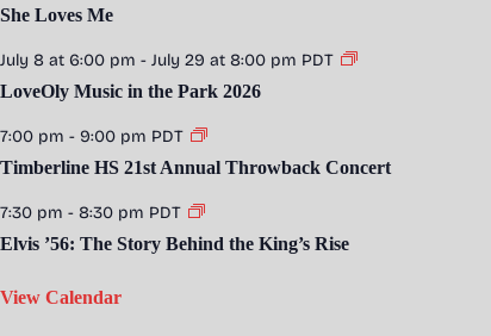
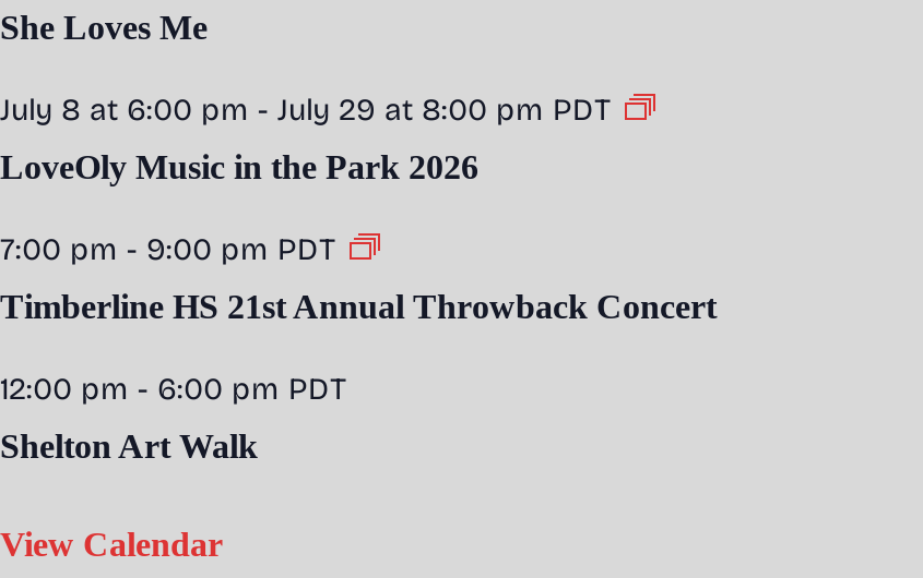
[0,203,186,223] 7:30 pm - 8:30 pm PDT -> [0,371,347,409] 12:00 pm - 6:00 pm PDT
[0,234,349,254] Elvis ’56: The Story Behind the King’s Rise -> [0,428,258,465] Shelton Art Walk

